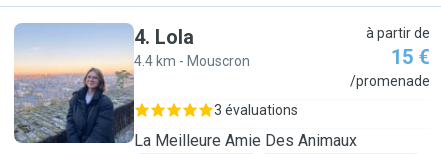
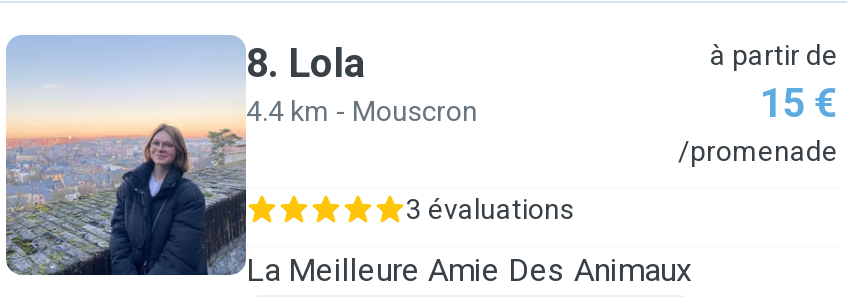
[134,25,194,49] 4. Lola -> [246,39,366,87] 8. Lola

